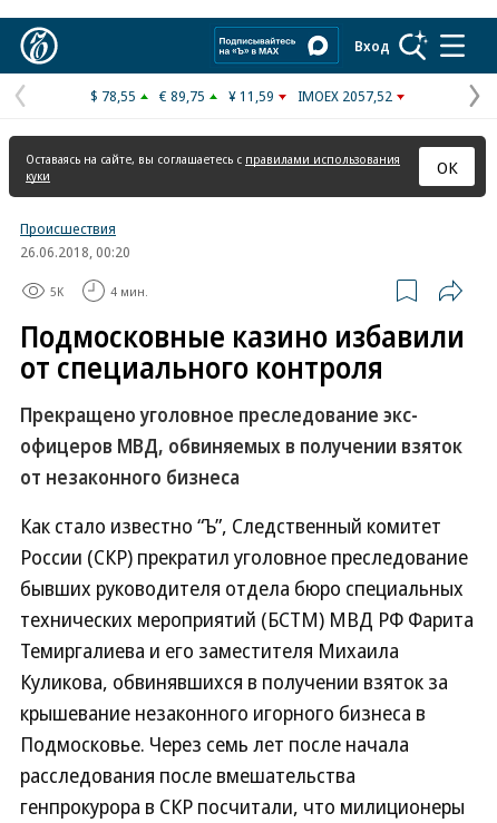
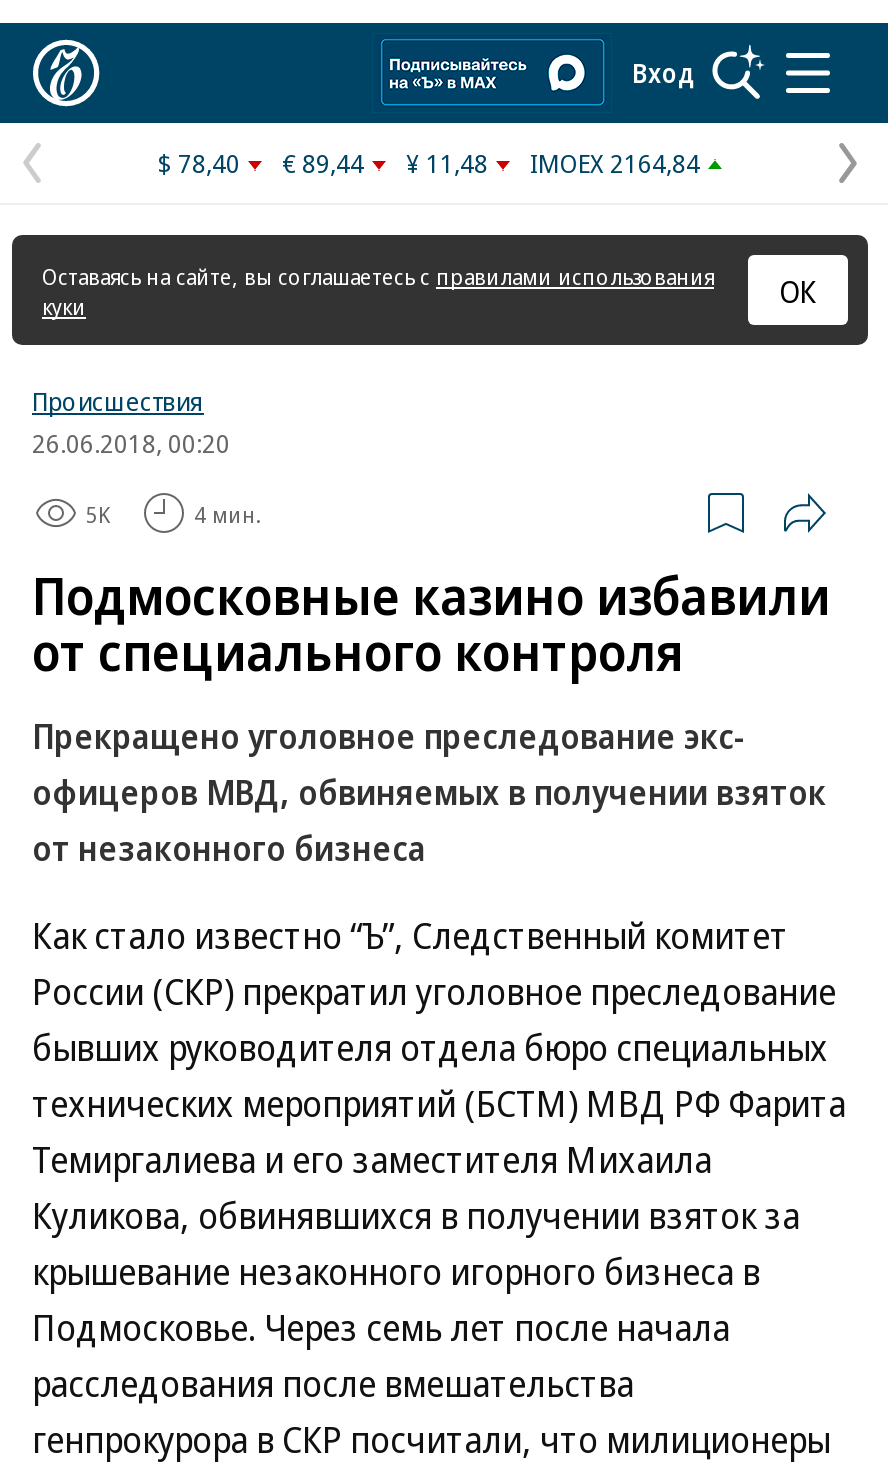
[90,86,136,106] $ 78,55 -> [158,145,240,181] $ 78,40
[159,86,205,106] € 89,75 -> [282,145,364,181] € 89,44
[228,86,274,106] ¥ 11,59 -> [406,145,488,181] ¥ 11,48
[298,86,392,106] IMOEX 2057,52 -> [530,145,700,181] IMOEX 2164,84

